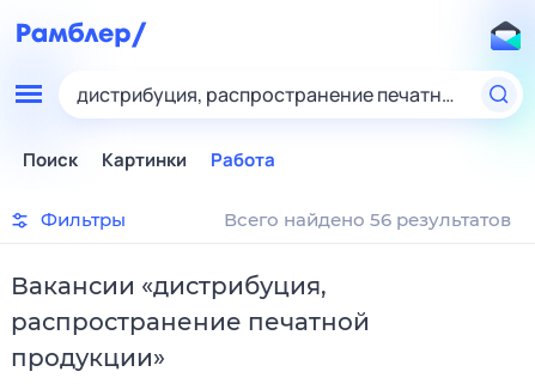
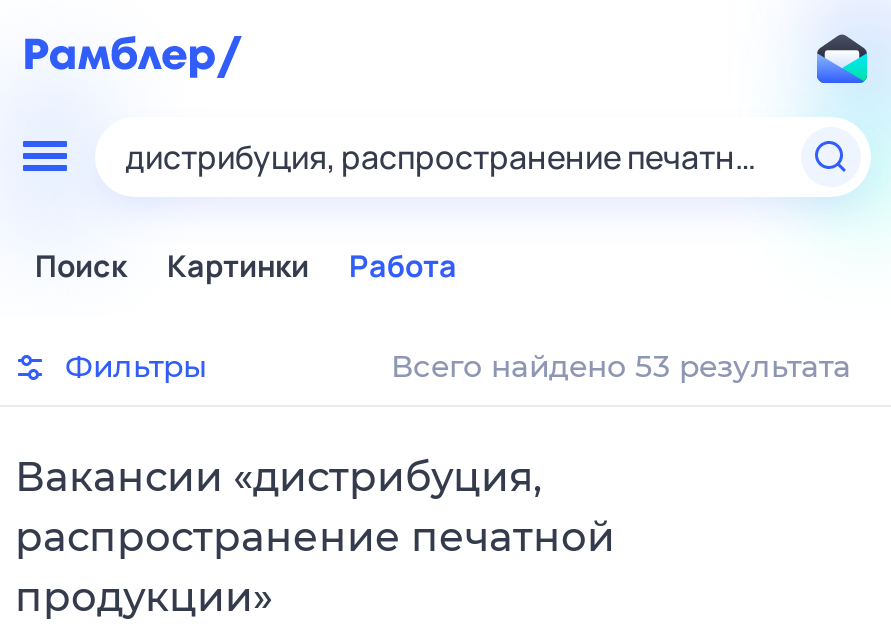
[224,208,511,231] Всего найдено 56 результатов -> [391,347,851,385] Всего найдено 53 результата

